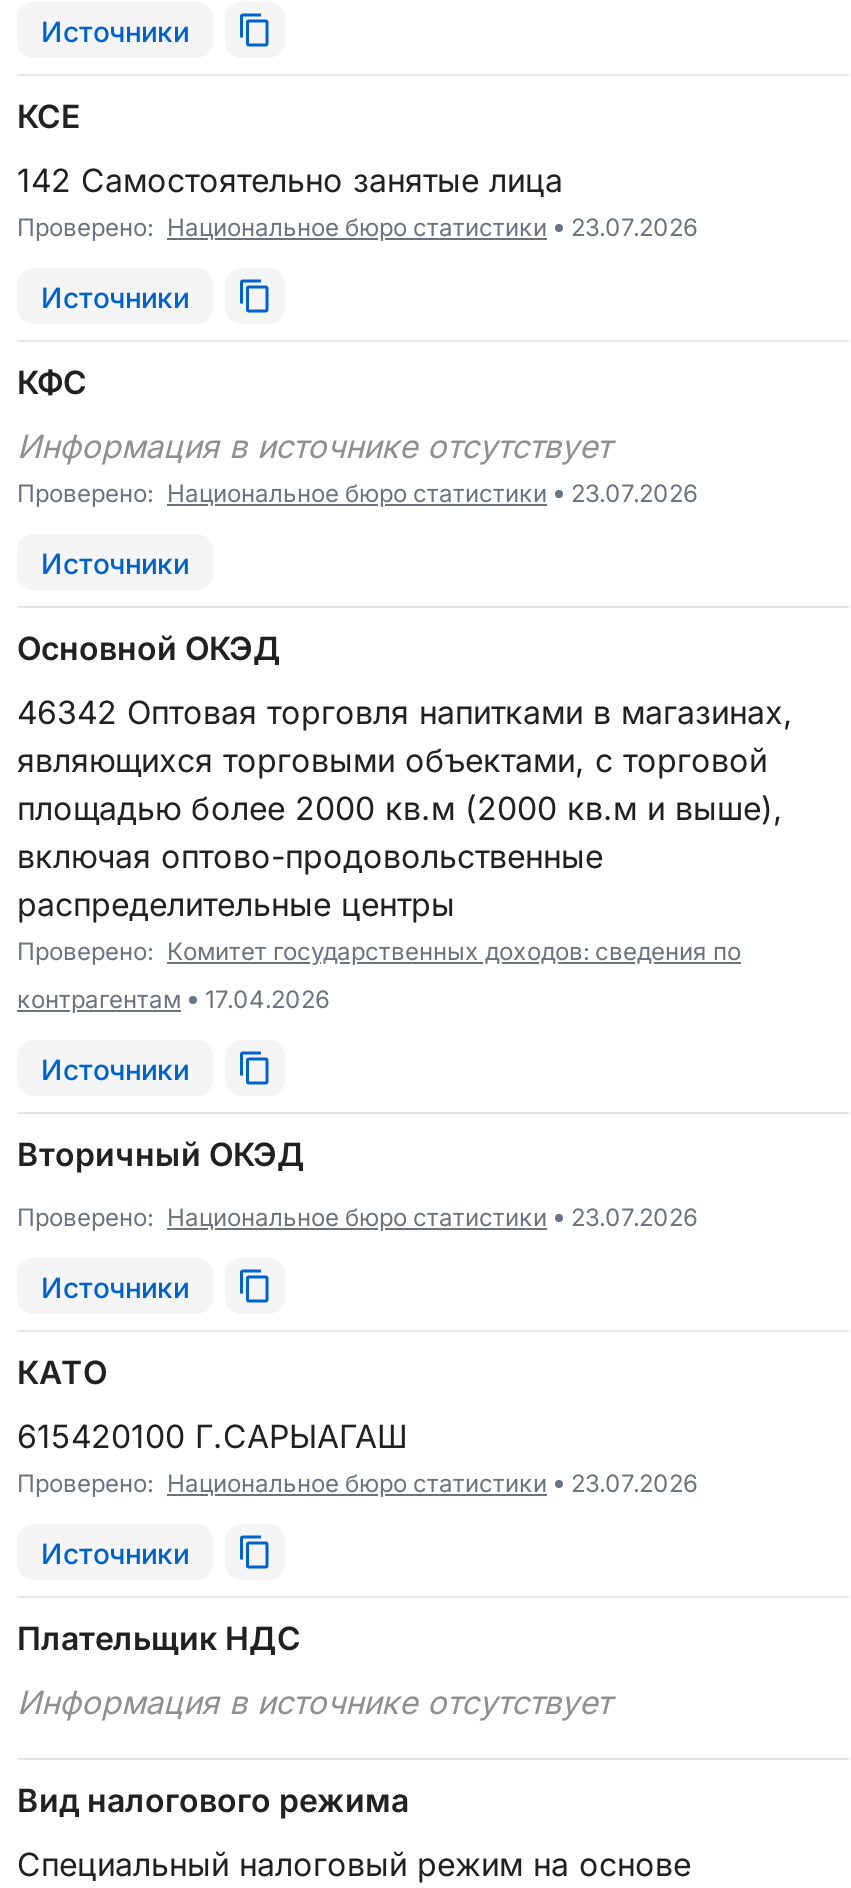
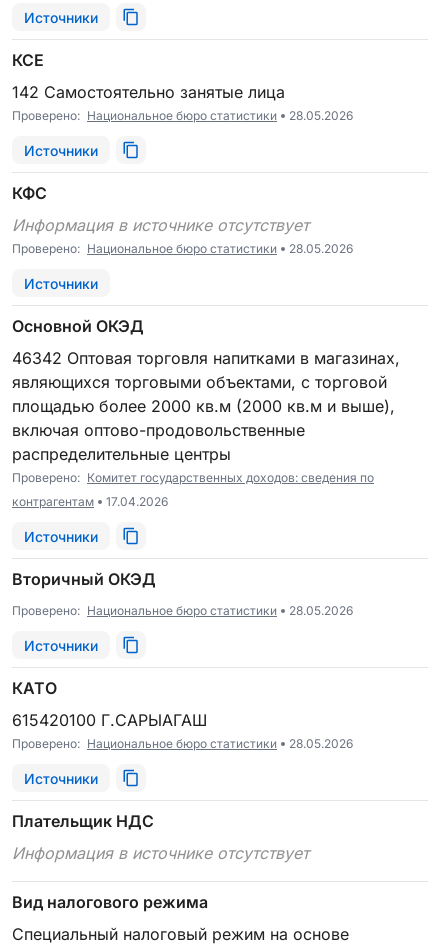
[17,212,697,242] Проверено: Национальное бюро статистики 23.07.2026 -> [12,108,353,123] Проверено: Национальное бюро статистики 28.05.2026
[17,478,697,508] Проверено: Национальное бюро статистики 23.07.2026 -> [12,241,353,256] Проверено: Национальное бюро статистики 28.05.2026
[17,1202,697,1232] Проверено: Национальное бюро статистики 23.07.2026 -> [12,603,353,618] Проверено: Национальное бюро статистики 28.05.2026
[17,1468,697,1498] Проверено: Национальное бюро статистики 23.07.2026 -> [12,736,353,751] Проверено: Национальное бюро статистики 28.05.2026

